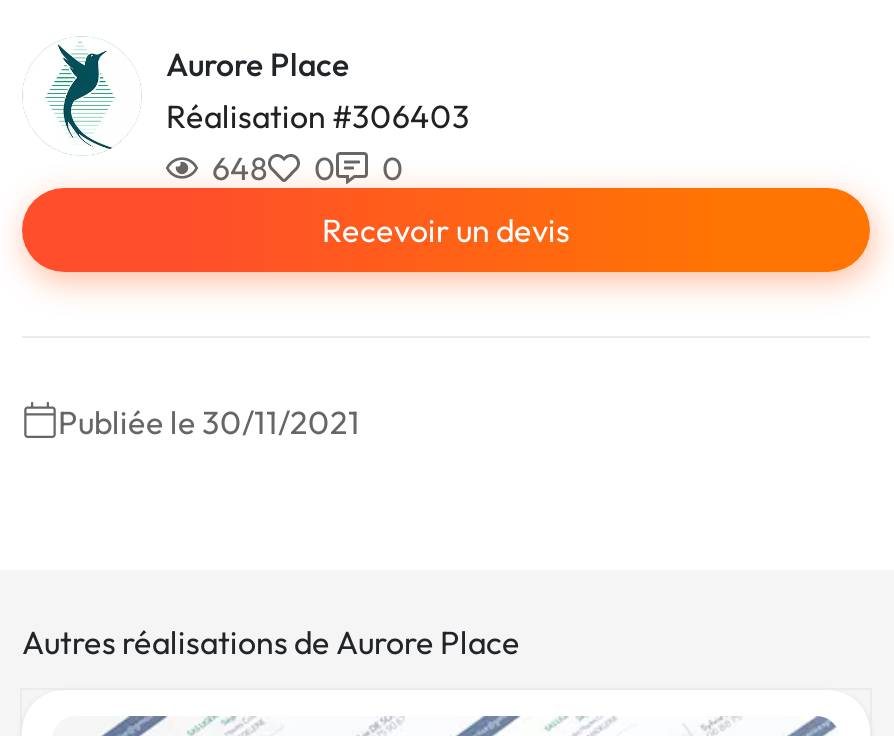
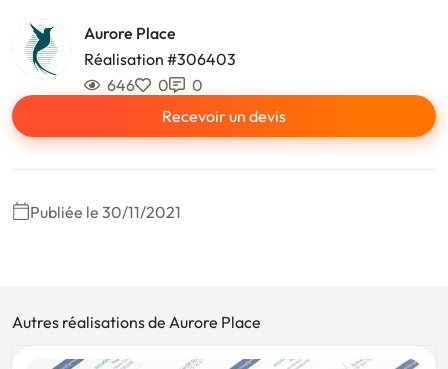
[206,149,268,189] 648 -> [104,75,135,95] 646

